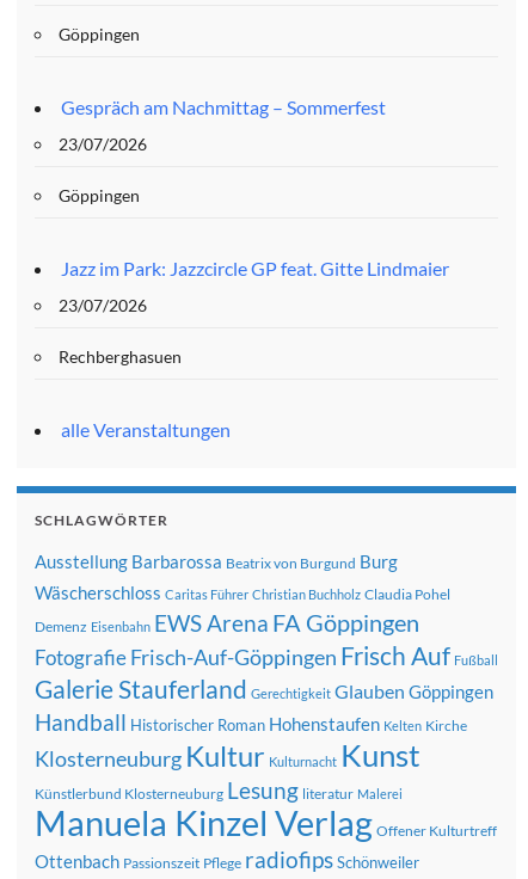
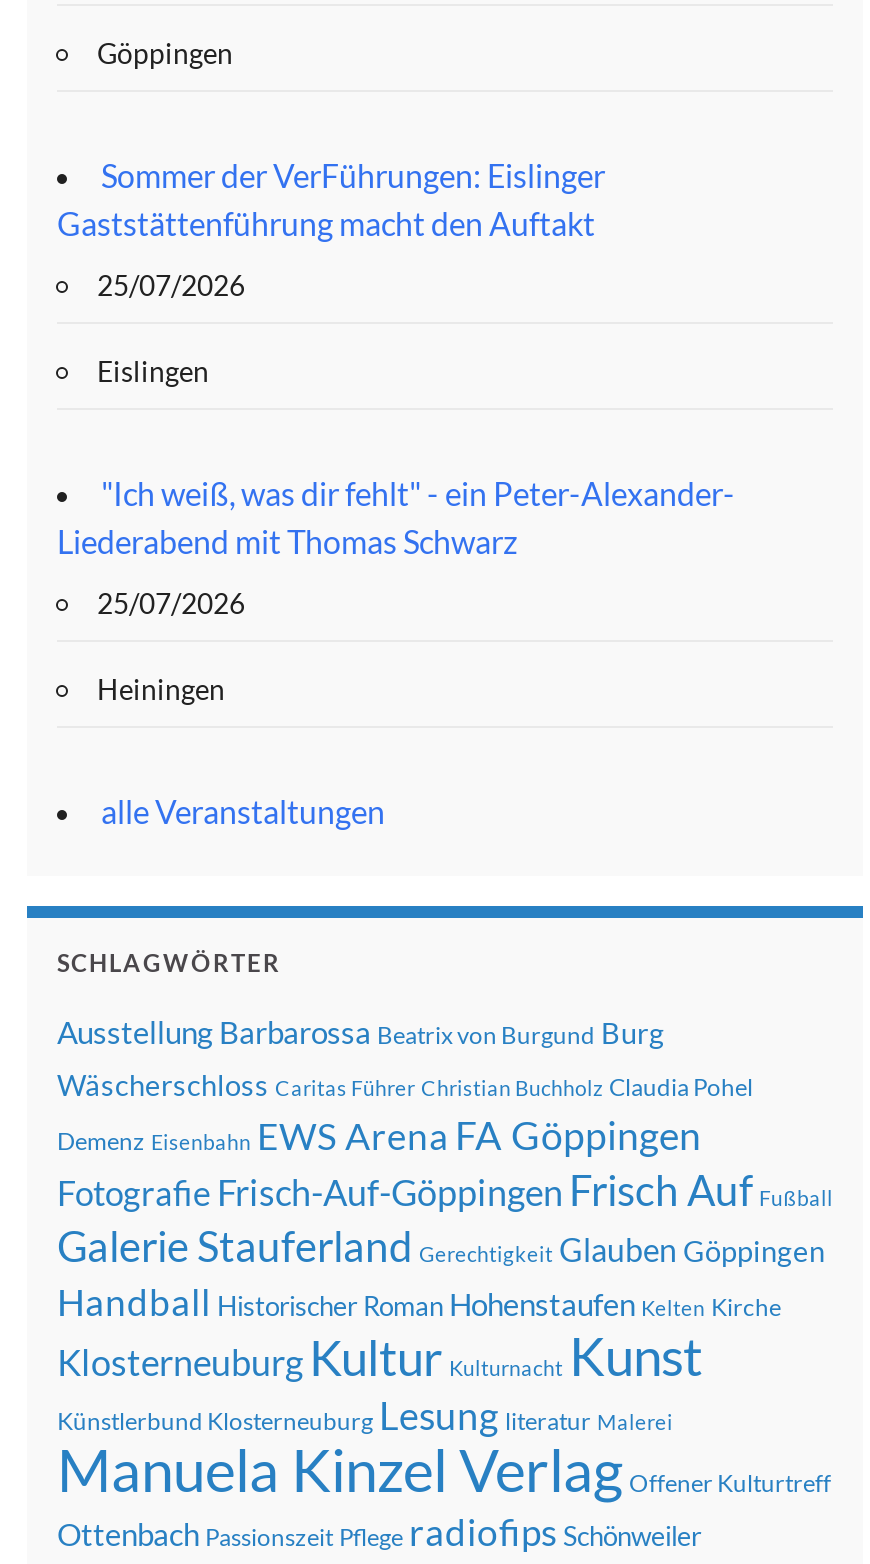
[61,96,386,118] Gespräch am Nachmittag – Sommerfest -> [57,156,605,242] Sommer der VerFührungen: Eislinger | Gaststättenführung macht den Auftakt
[59,134,147,154] 23/07/2026 -> [97,268,245,302] 25/07/2026
[59,185,140,206] Göppingen -> [97,354,209,388] Eislingen
[61,257,449,280] Jazz im Park: Jazzcircle GP feat. Gitte Lindmaier -> [57,474,735,560] "Ich weiß, was dir fehlt" - ein Peter-Alexander- | Liederabend mit Thomas Schwarz
[59,295,147,315] 23/07/2026 -> [97,586,245,620] 25/07/2026
[59,346,182,367] Rechberghasuen -> [97,672,225,706] Heiningen

